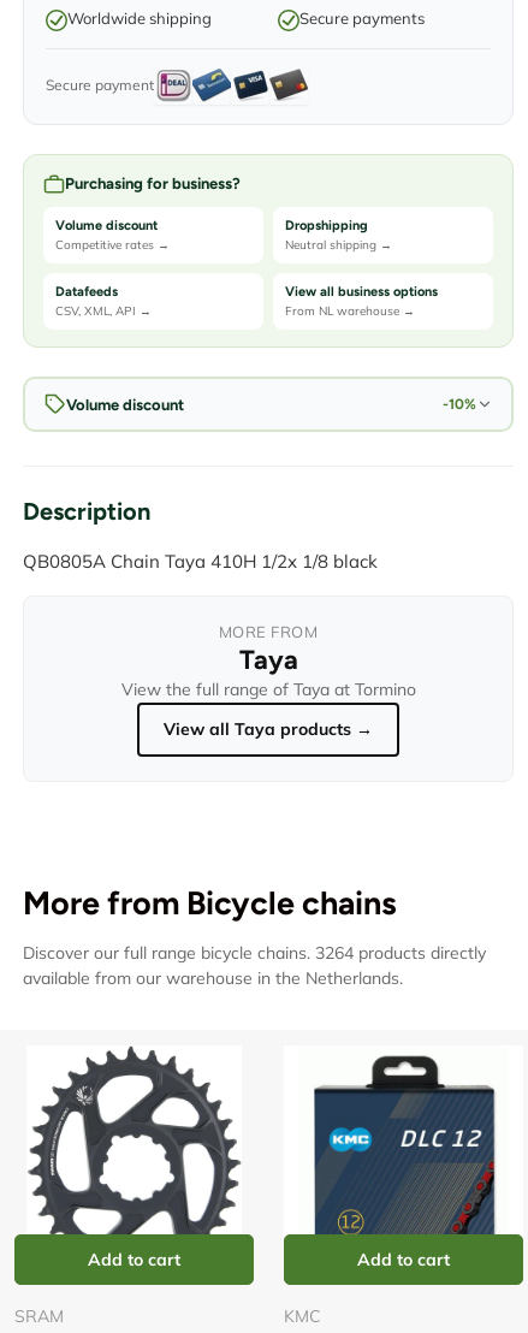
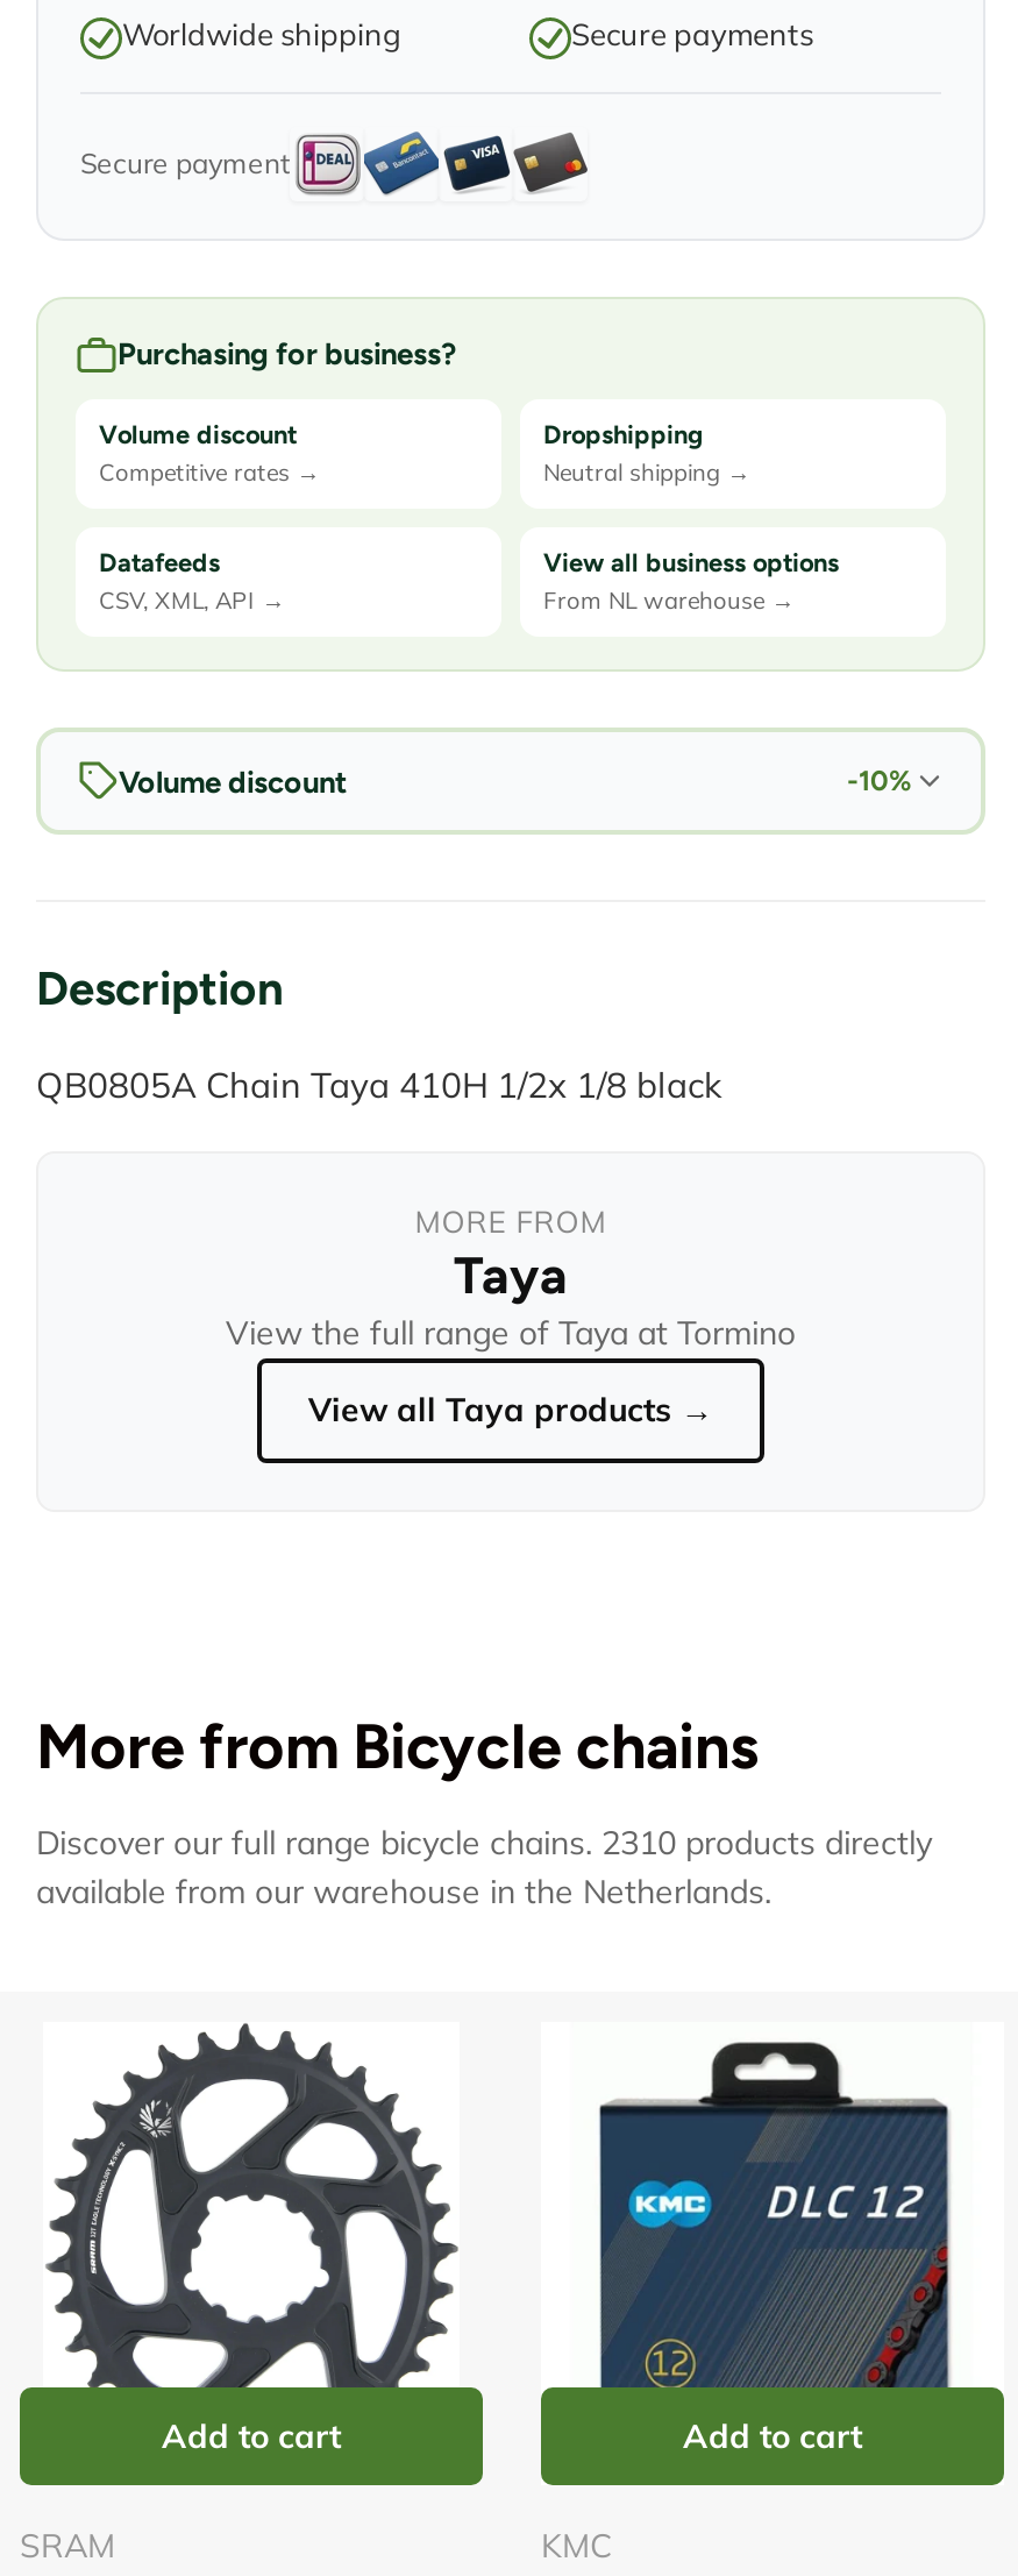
[23,942,486,963] Discover our full range bicycle chains. 3264 products directly -> [36,1821,932,1863] Discover our full range bicycle chains. 2310 products directly

